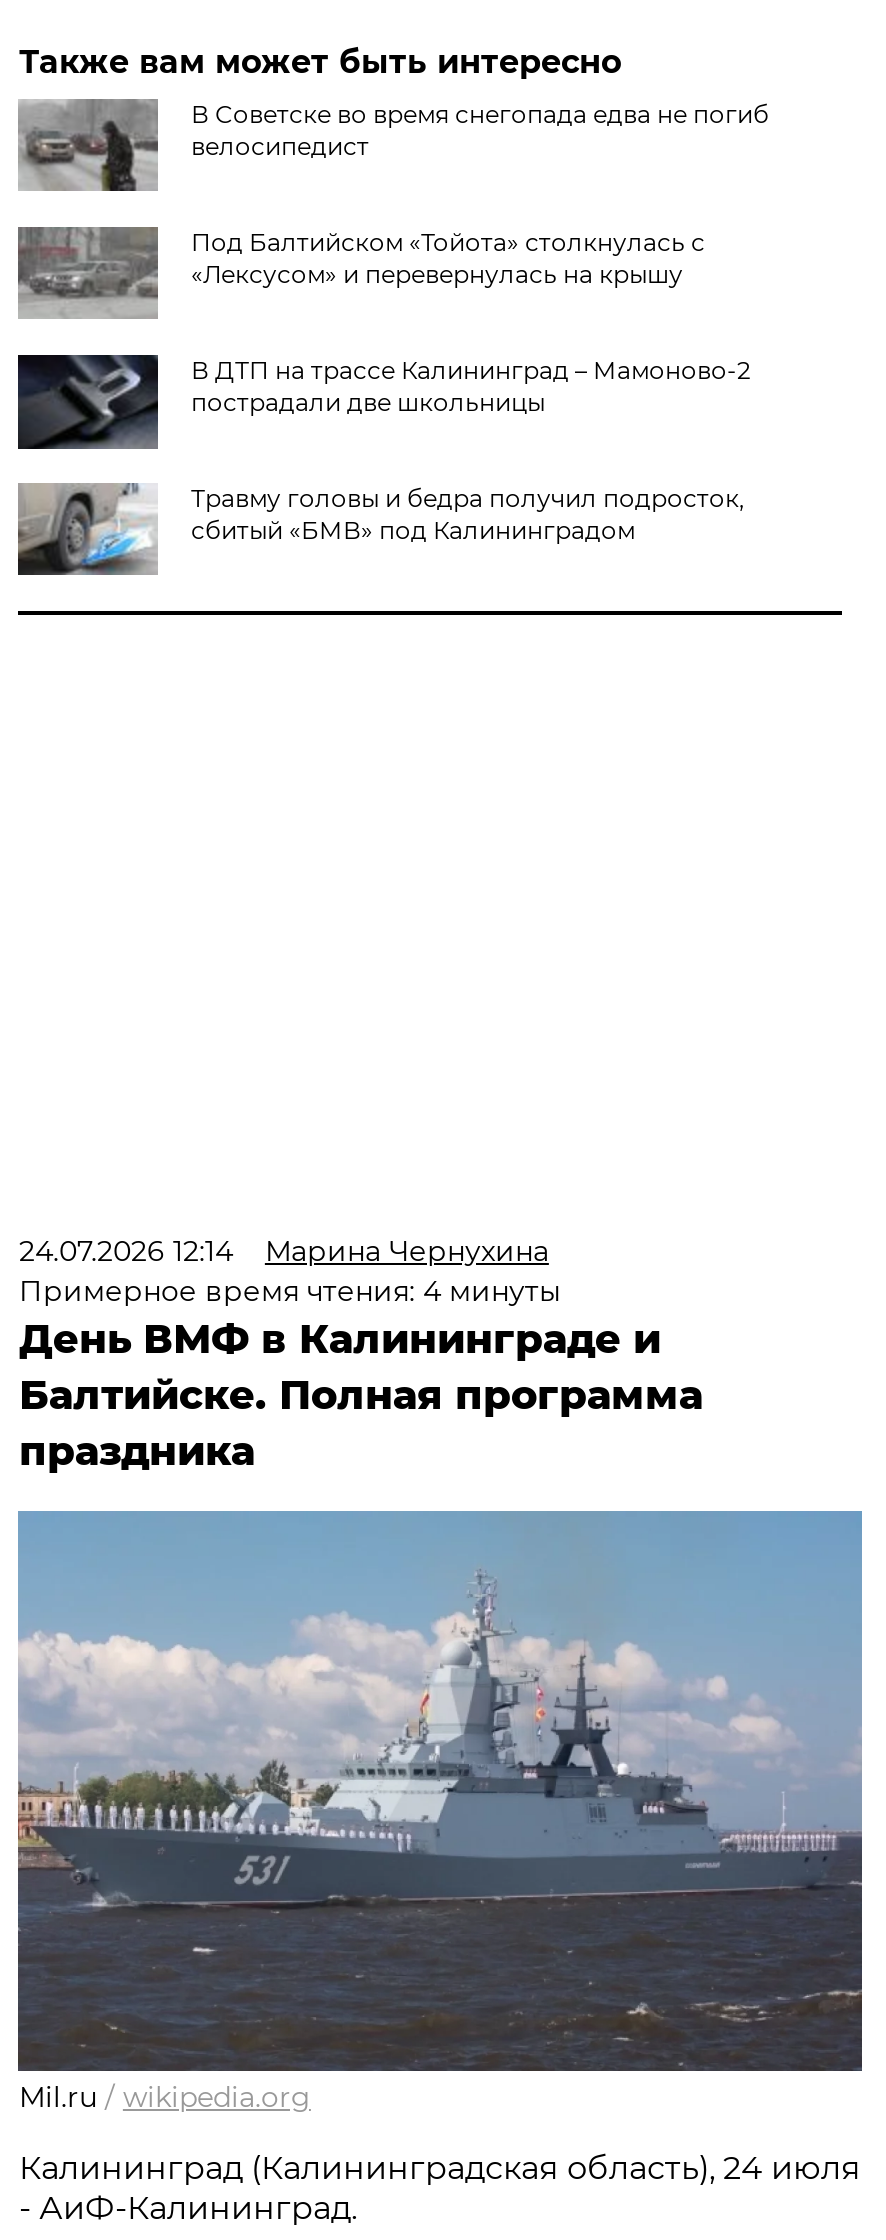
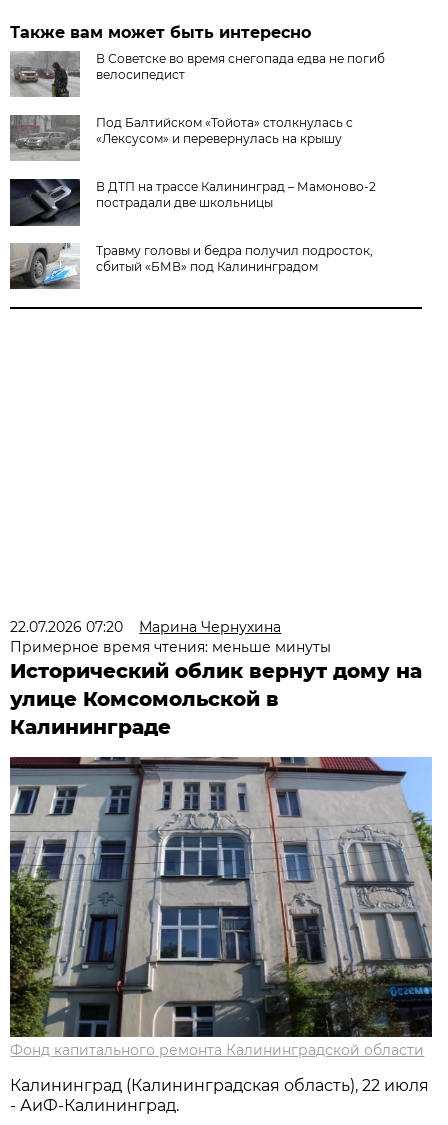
[19,1233,549,1269] 24.07.2026 12:14 Марина Чернухина -> [10,618,281,636] 22.07.2026 07:20 Марина Чернухина
[19,1273,703,1475] Примерное время чтения: 4 минуты | День ВМФ в Калининграде и | Балтийске. Полная программа | праздника -> [10,638,422,739] Примерное время чтения: меньше минуты | Исторический облик вернут дому на | улице Комсомольской в | Калининграде
[16,1509,864,2115] [image] | Mil.ru / wikipedia.org -> [9,756,433,1059] [image] | Фонд капитального ремонта Калининградской области
[19,2149,861,2187] Калининград (Калининградская область), 24 июля -> [10,1076,429,1095] Калининград (Калининградская область), 22 июля

